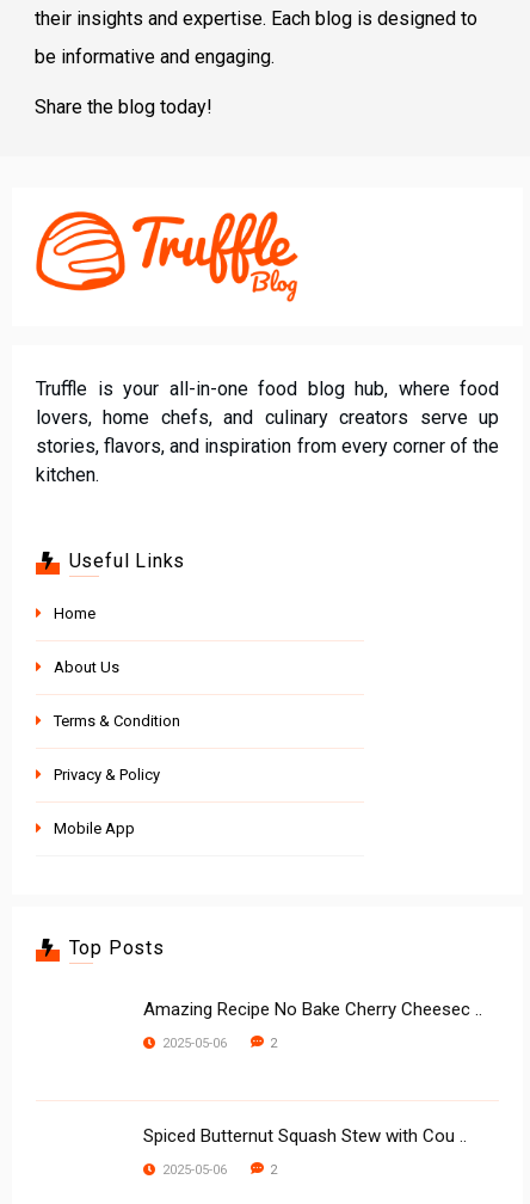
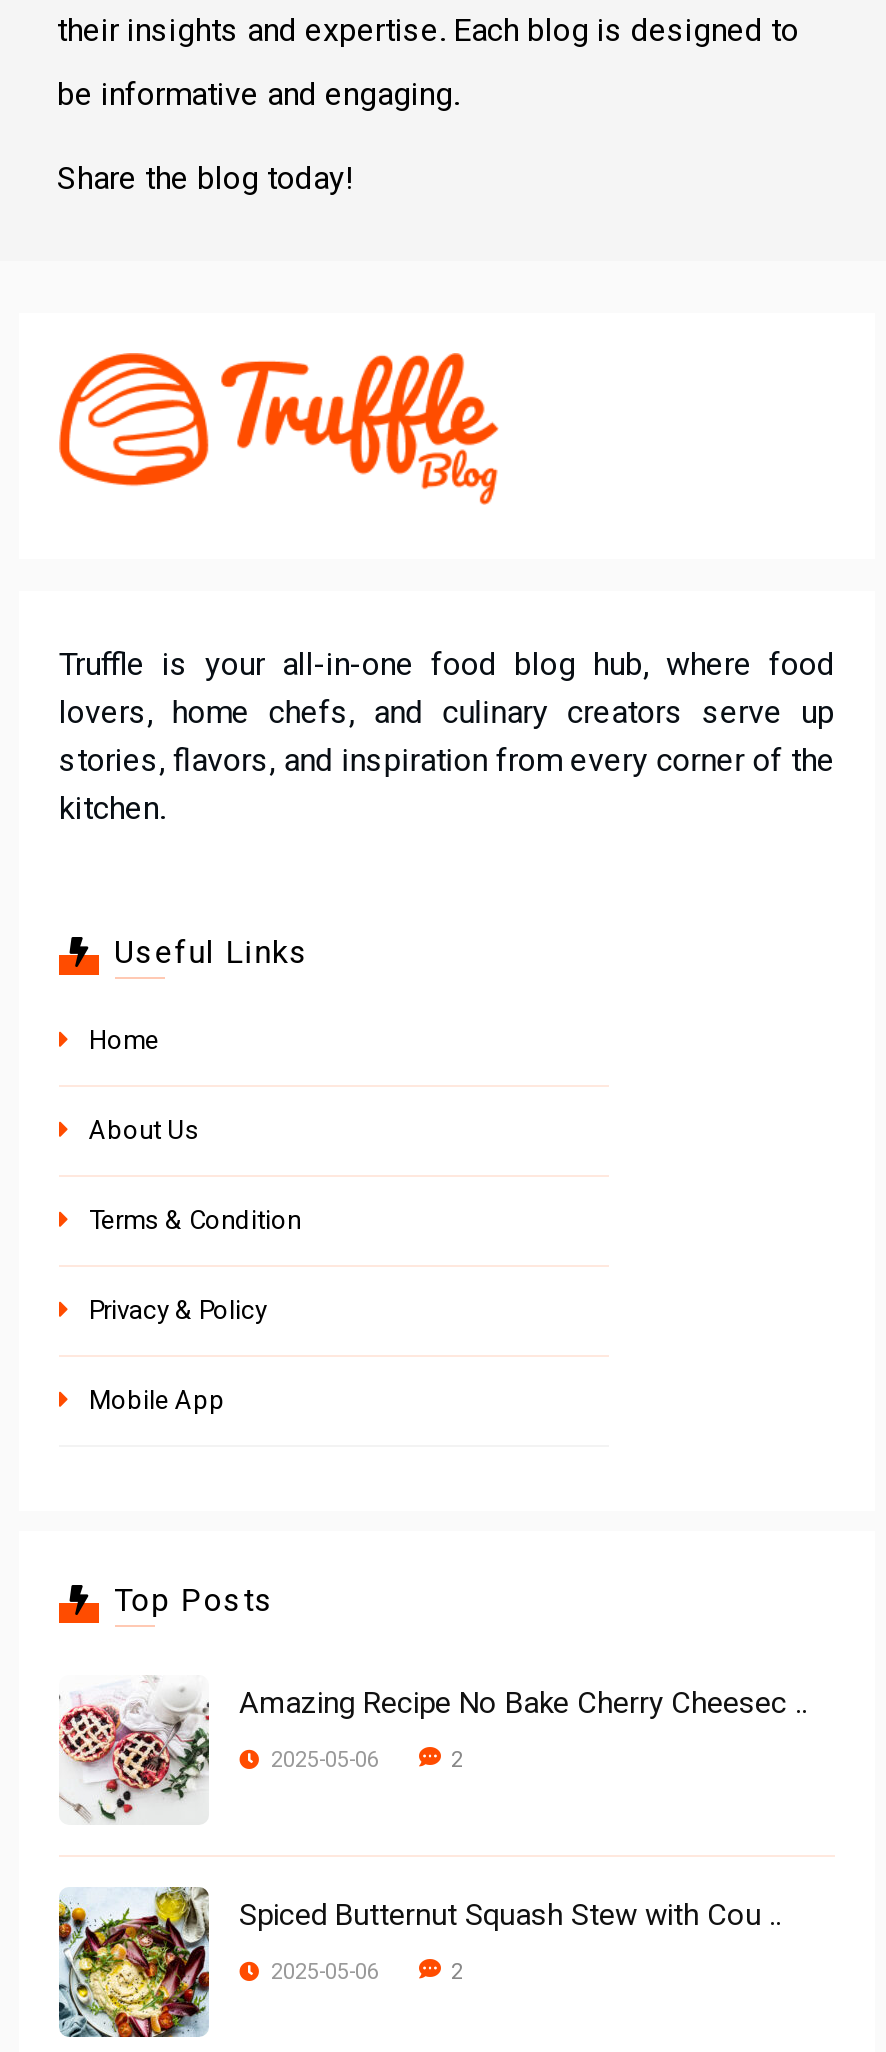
none -> [57,1675,211,1825] [image]
none -> [57,1885,211,2039] [image]

